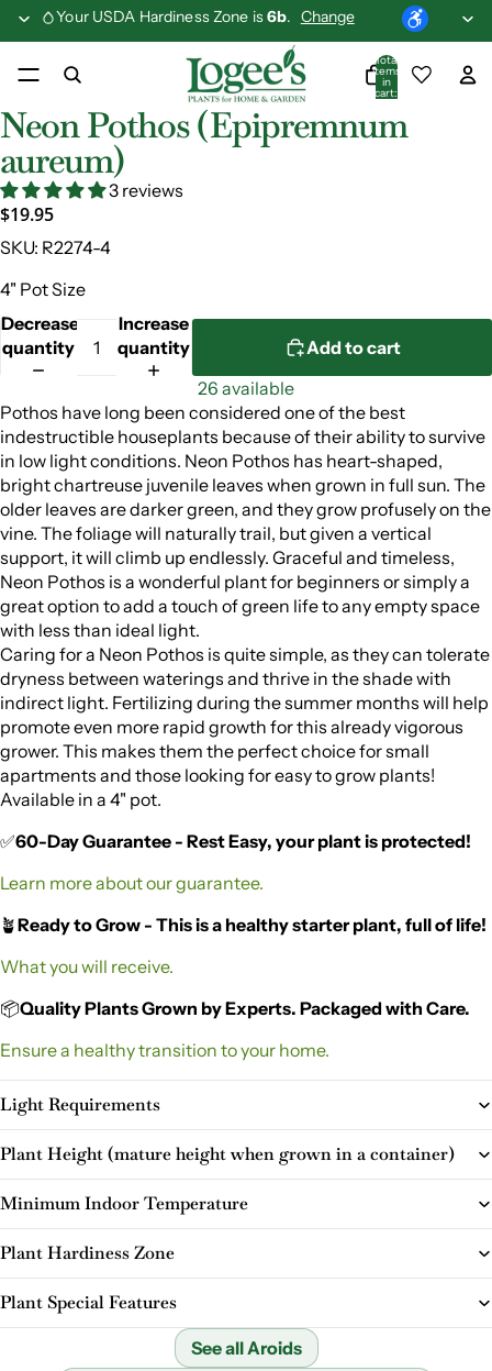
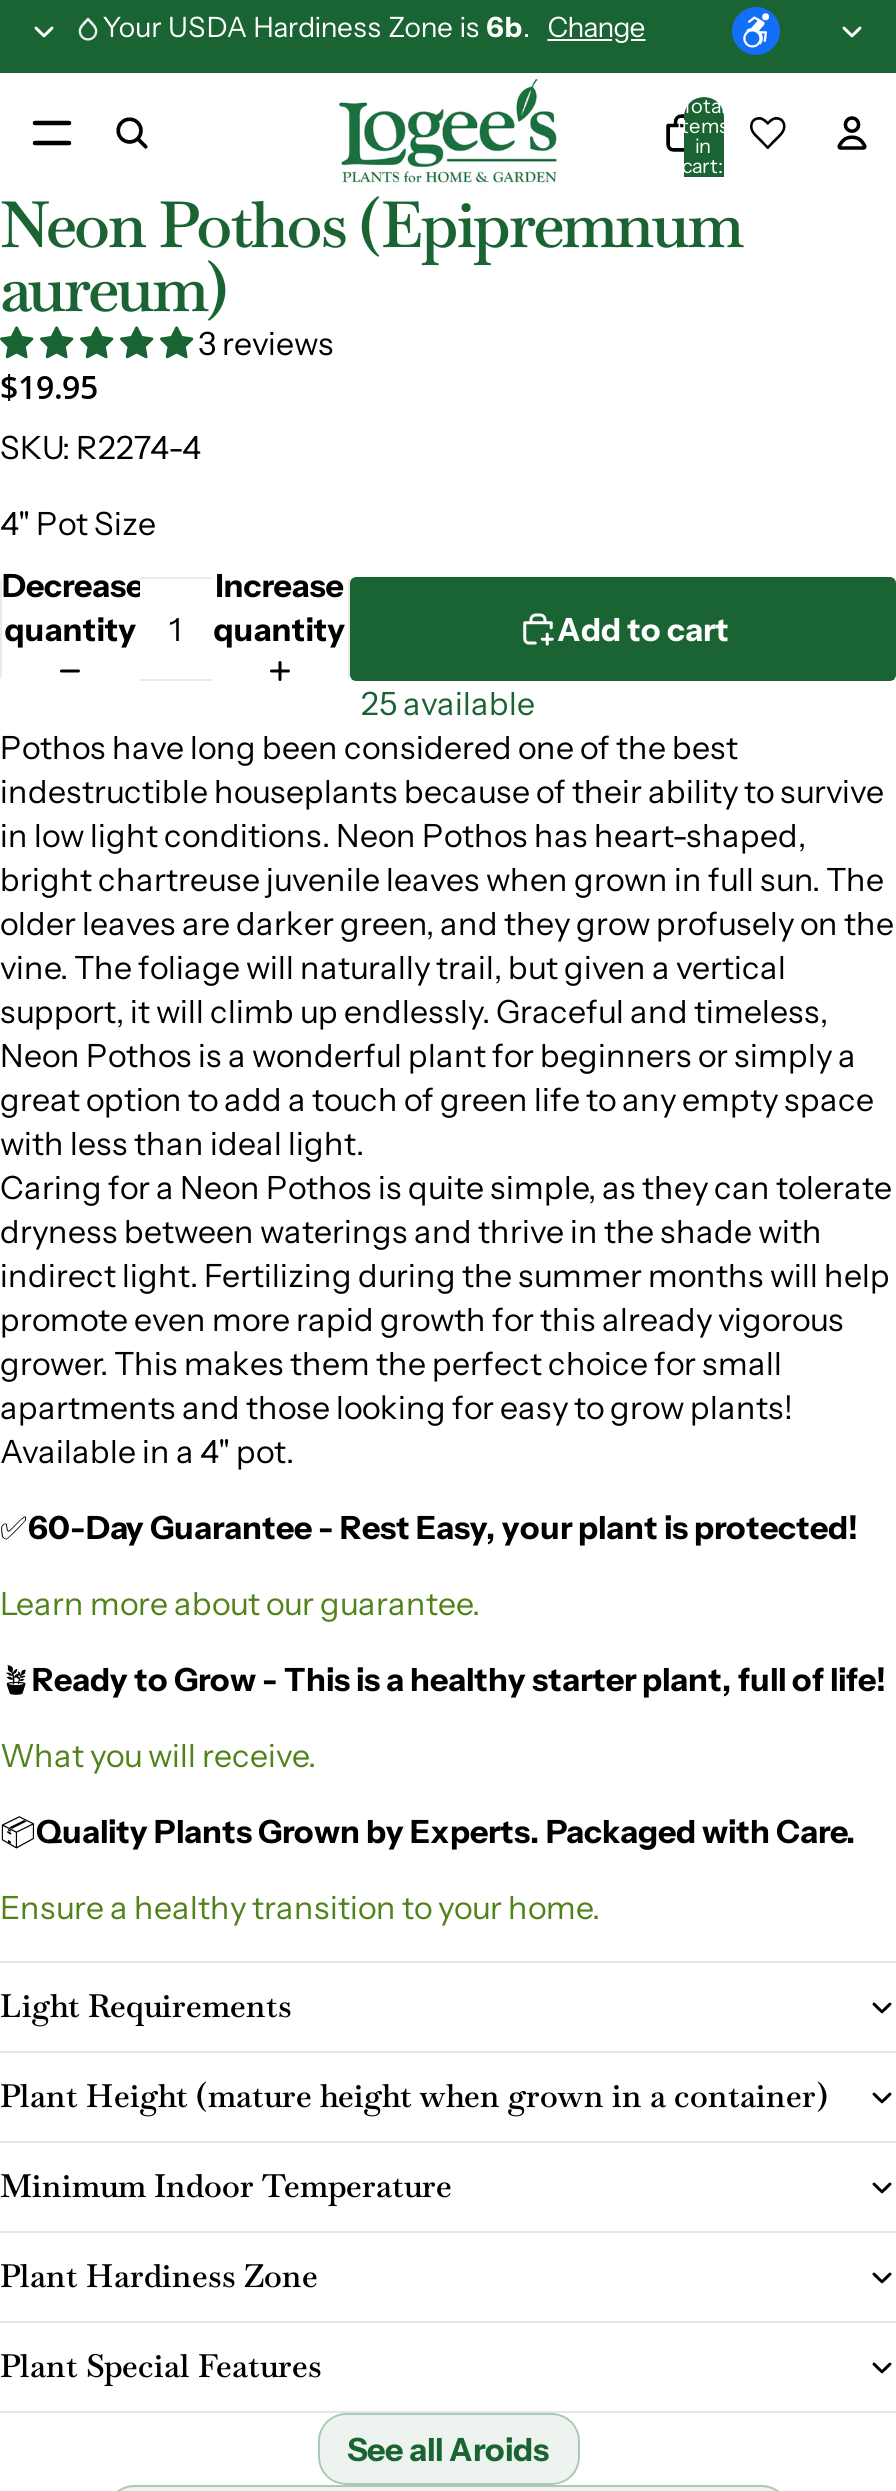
[198,377,294,399] 26 available -> [361,682,535,722] 25 available

